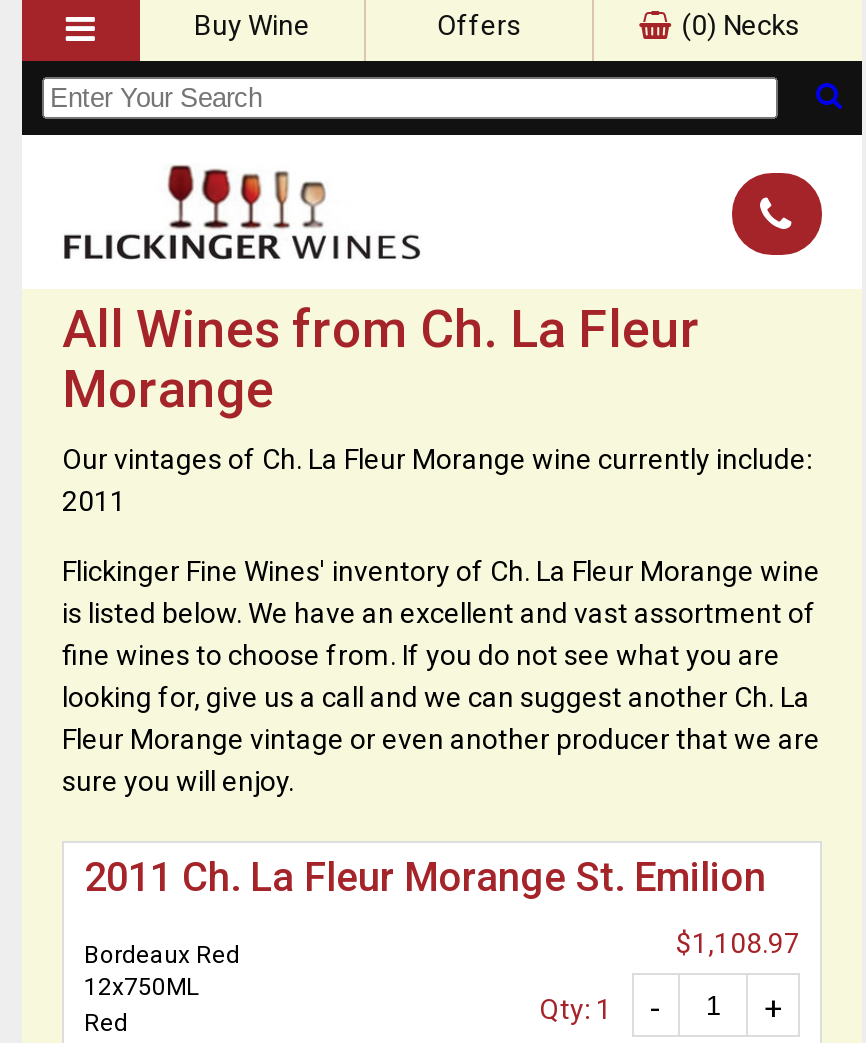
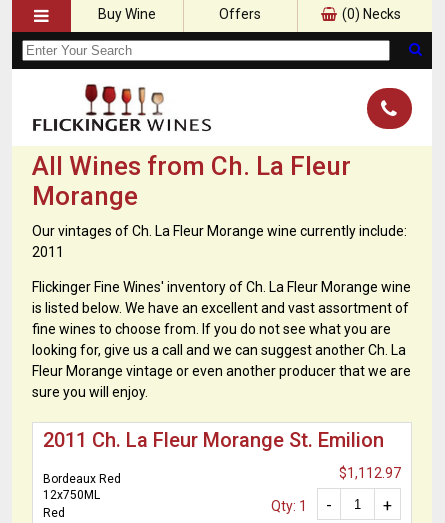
[676,927,800,959] $1,108.97 -> [339,465,401,481] $1,112.97

